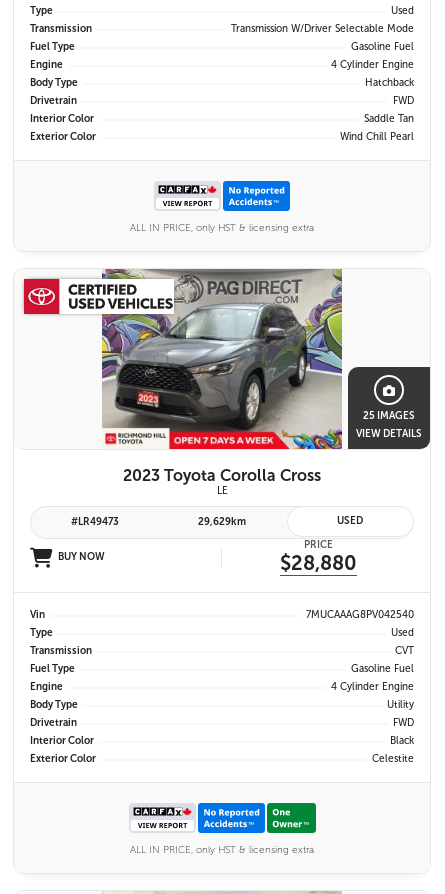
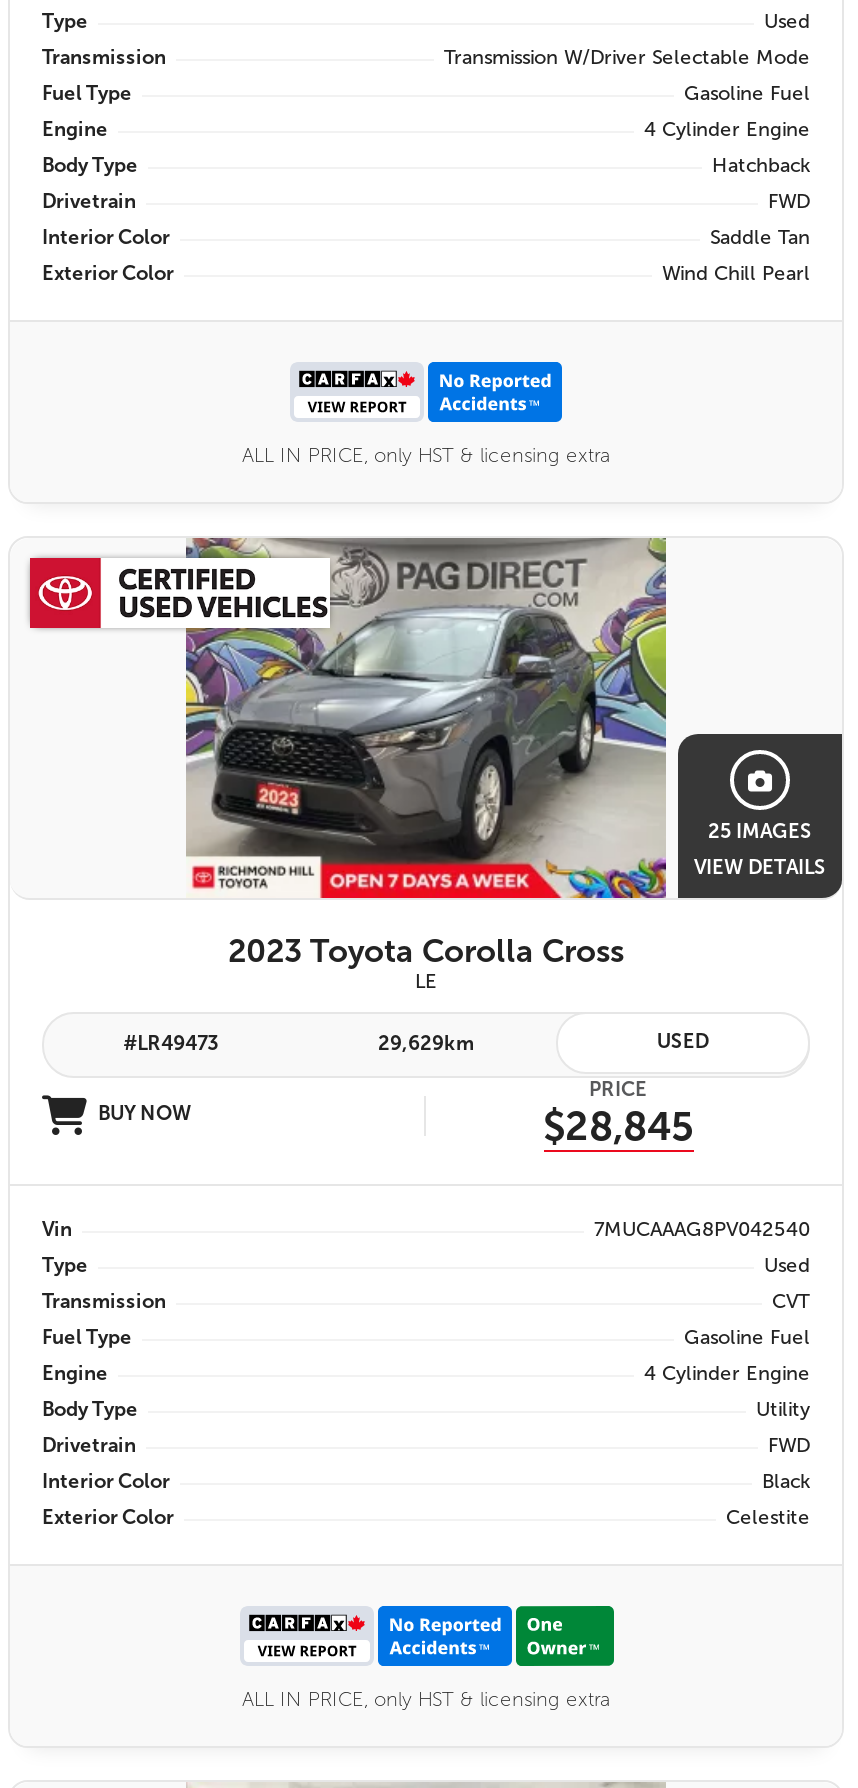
[279,551,356,575] $28,880 -> [543,1102,693,1150] $28,845

